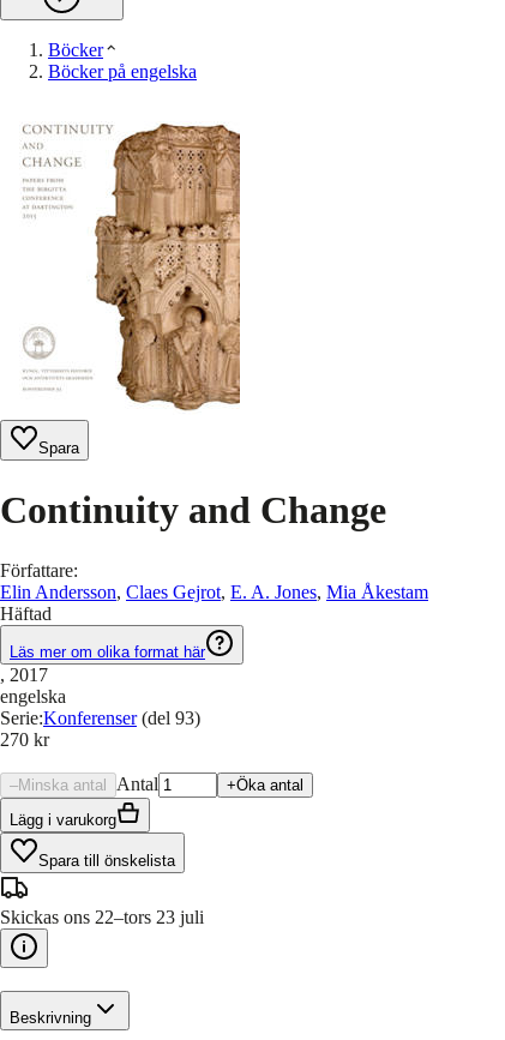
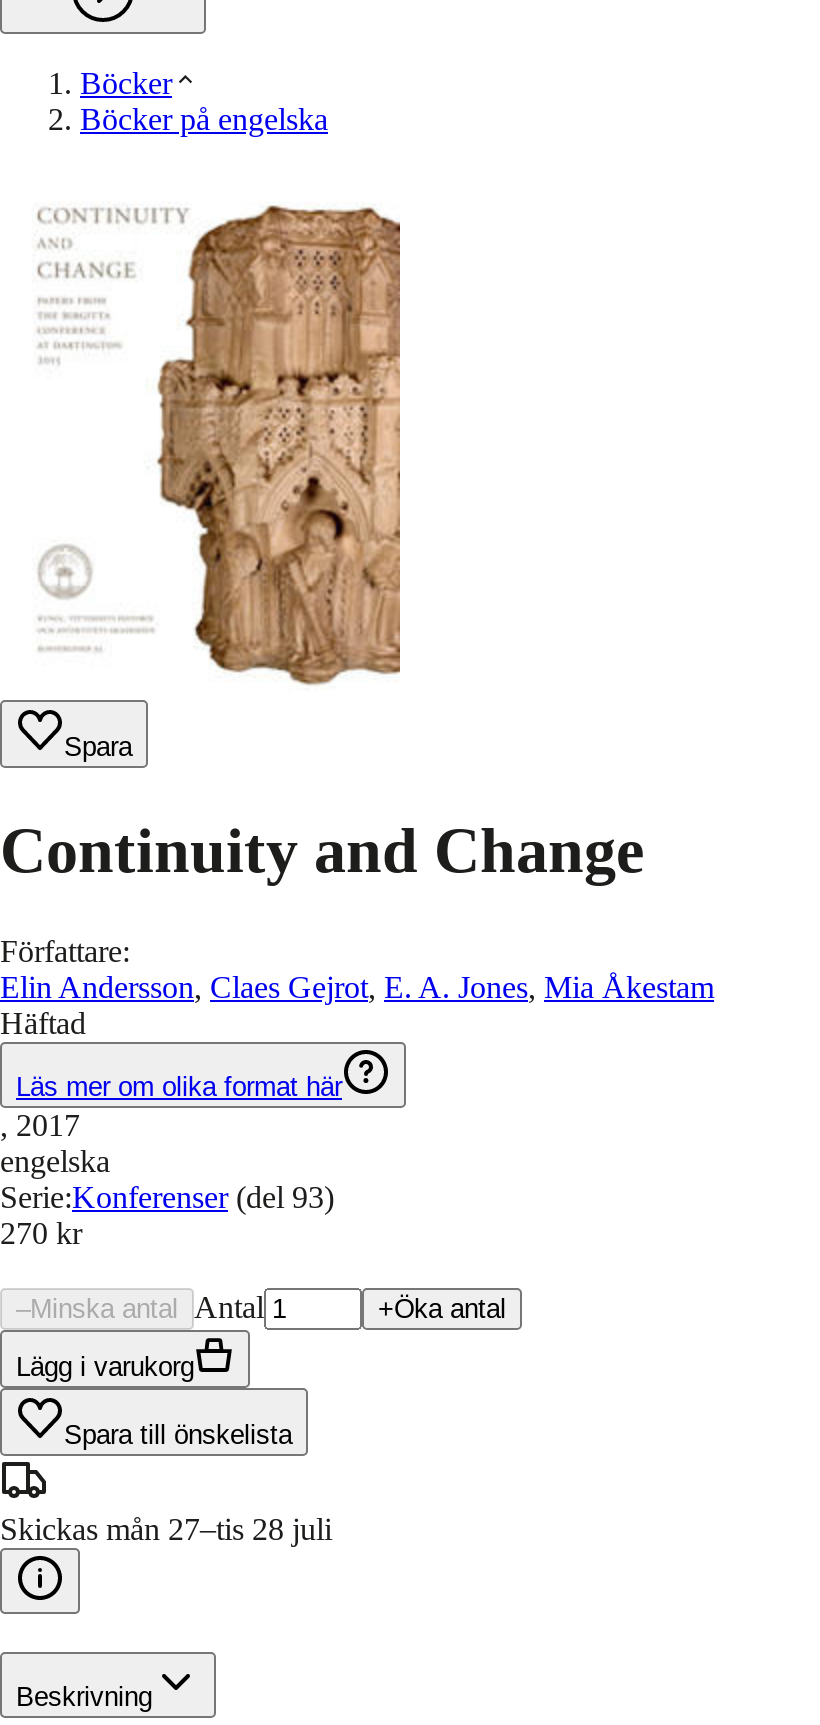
[0,907,204,927] Skickas ons 22–tors 23 juli -> [0,1512,332,1546] Skickas mån 27–tis 28 juli

